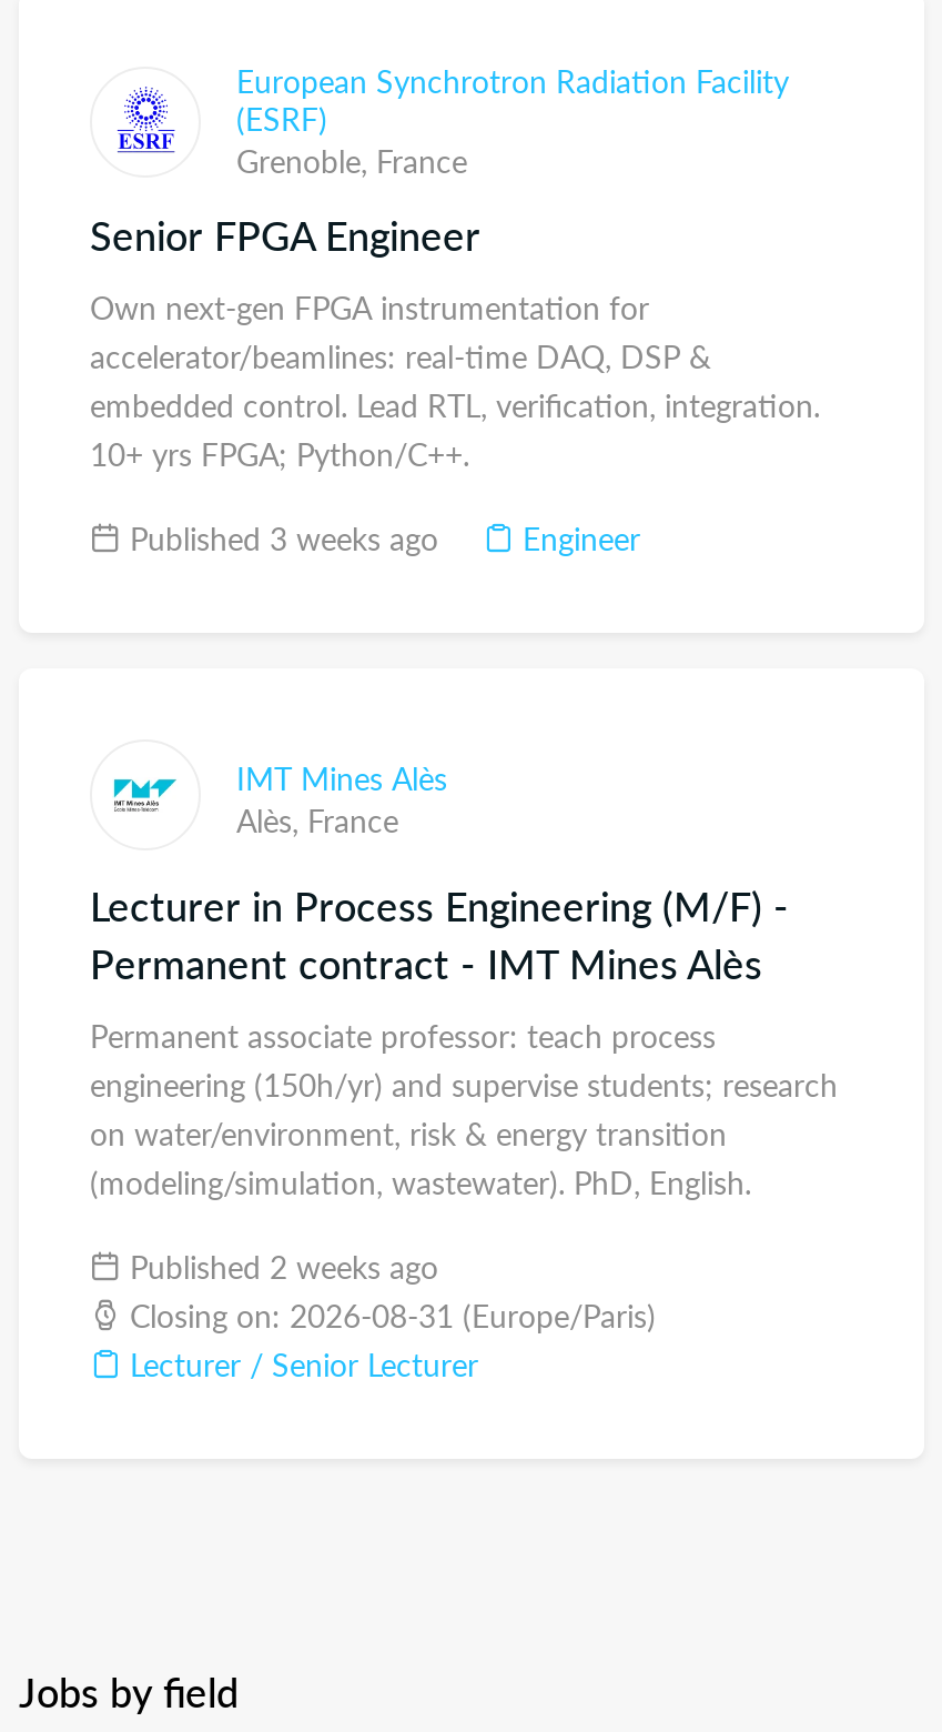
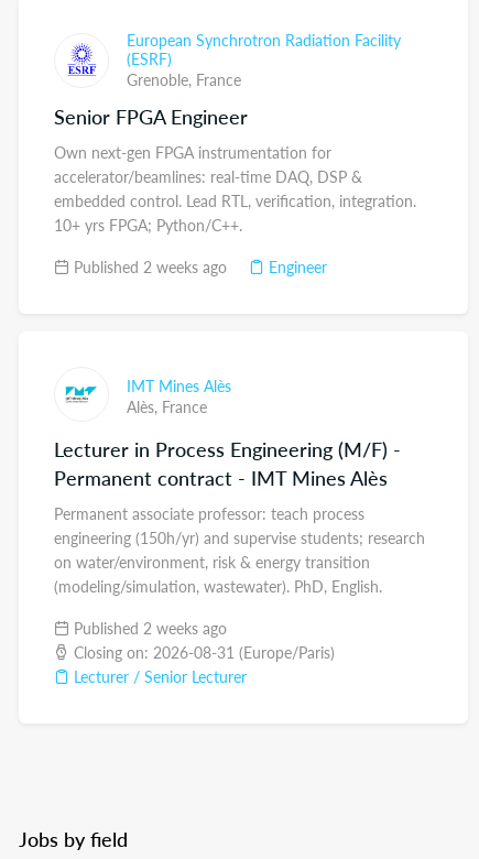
[121,515,438,560] Published 3 weeks ago -> [69,255,227,278] Published 2 weeks ago

